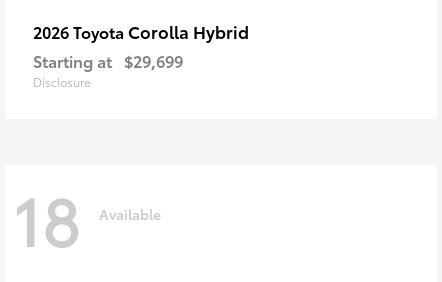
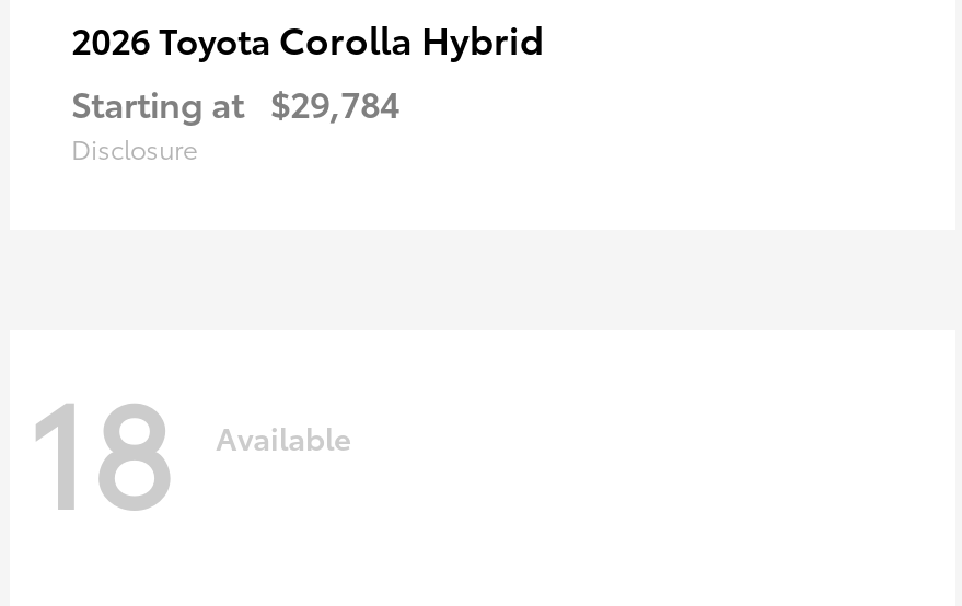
[33,49,183,72] Starting at $29,699 -> [71,77,399,128] Starting at $29,784

